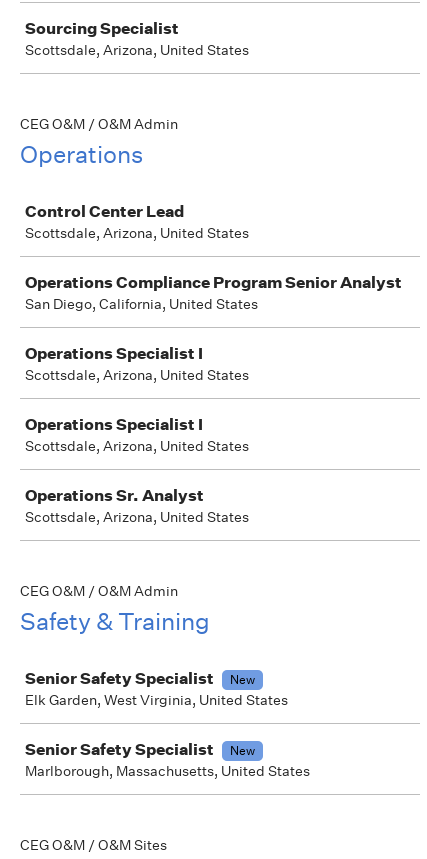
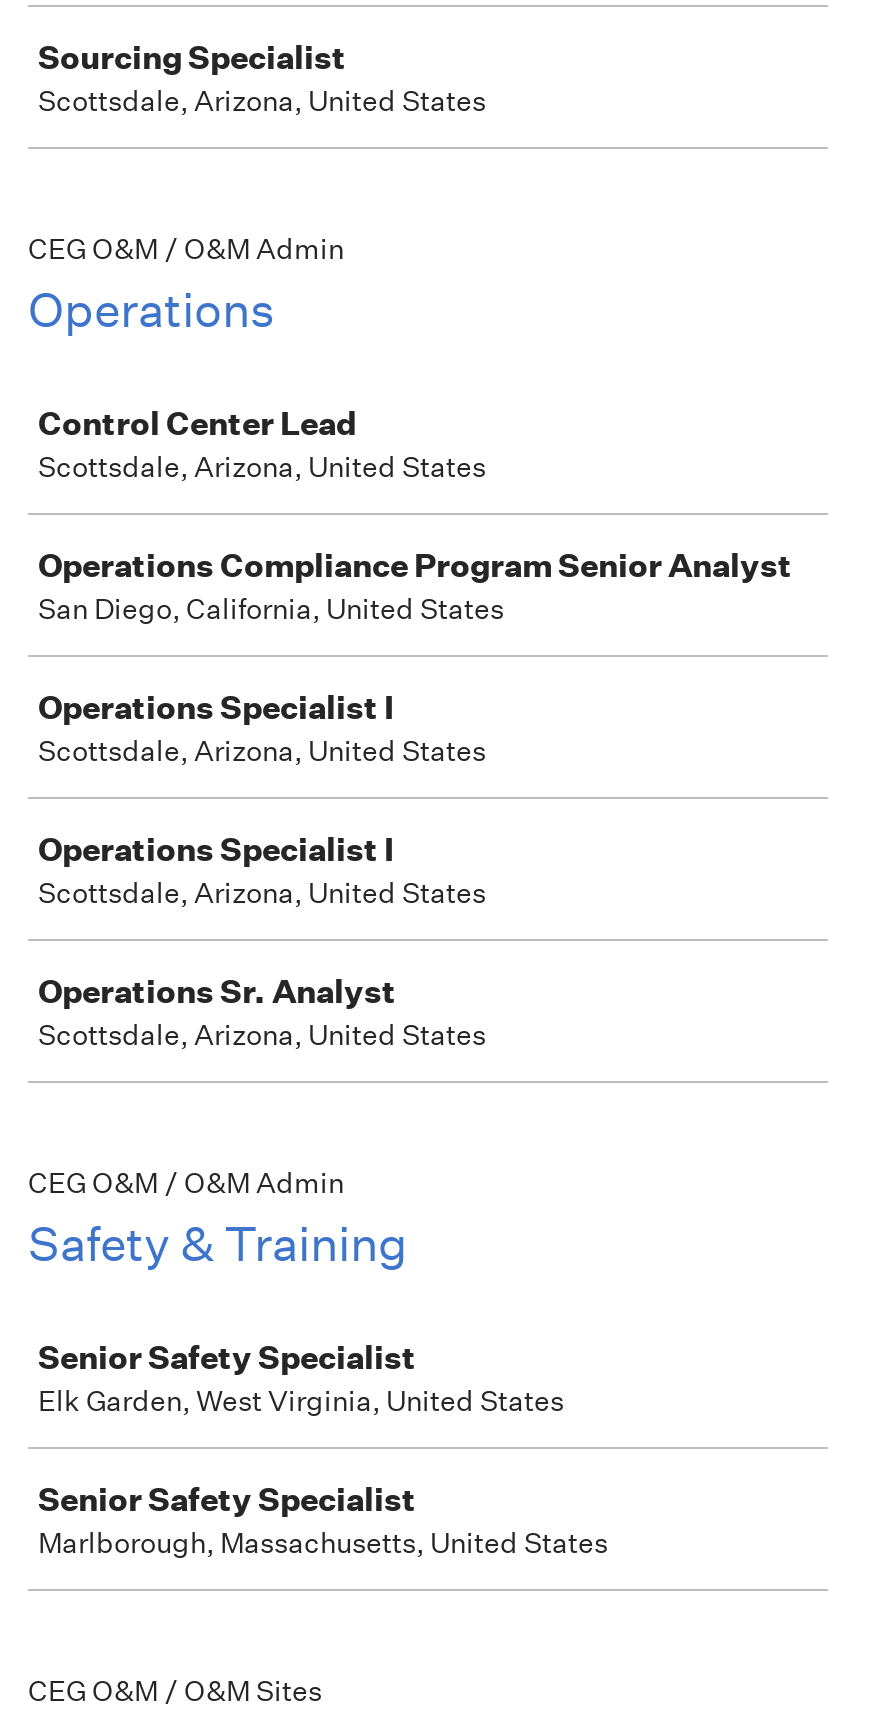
[230,671,255,688] New -> none
[230,742,255,759] New -> none

